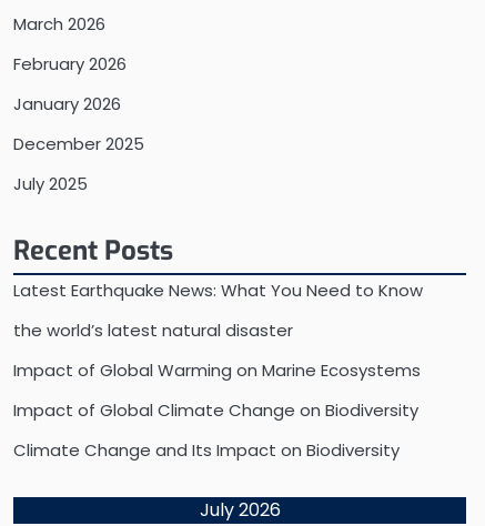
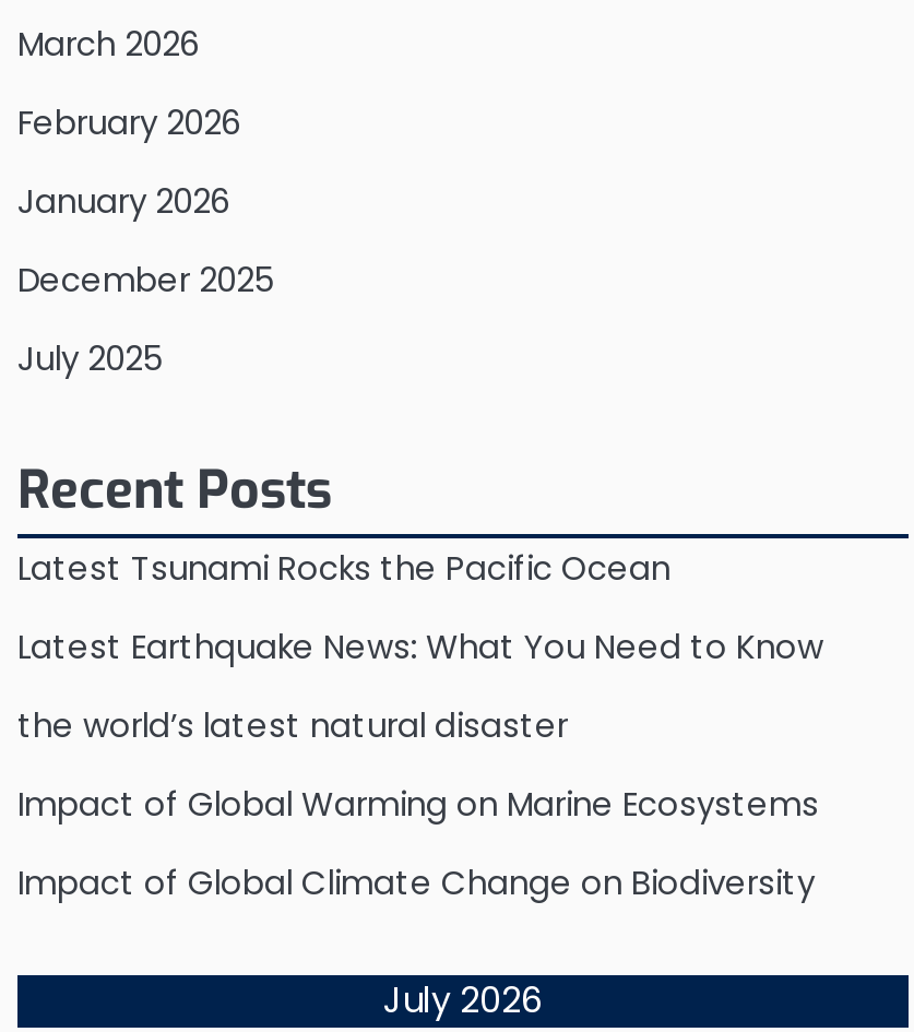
none -> [17,545,670,591] Latest Tsunami Rocks the Pacific Ocean
moved [13,279,423,422] -> [17,624,823,906]: Latest Earthquake News: What You Need to Know | the world’s latest natural disaster | Impact of Global Warming on Marine Ecosystems | Impact of Global Climate Change on Biodiversity
[13,439,400,462] Climate Change and Its Impact on Biodiversity -> none

